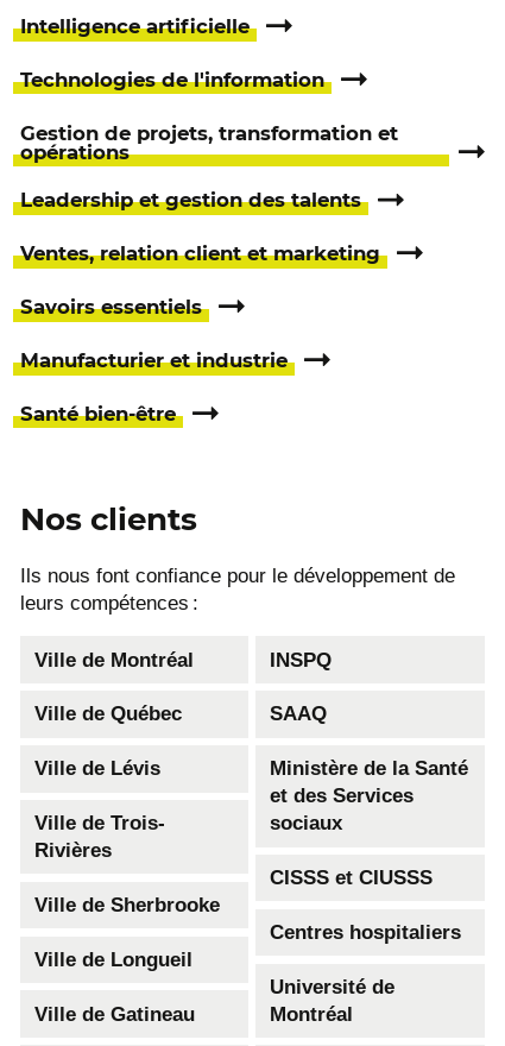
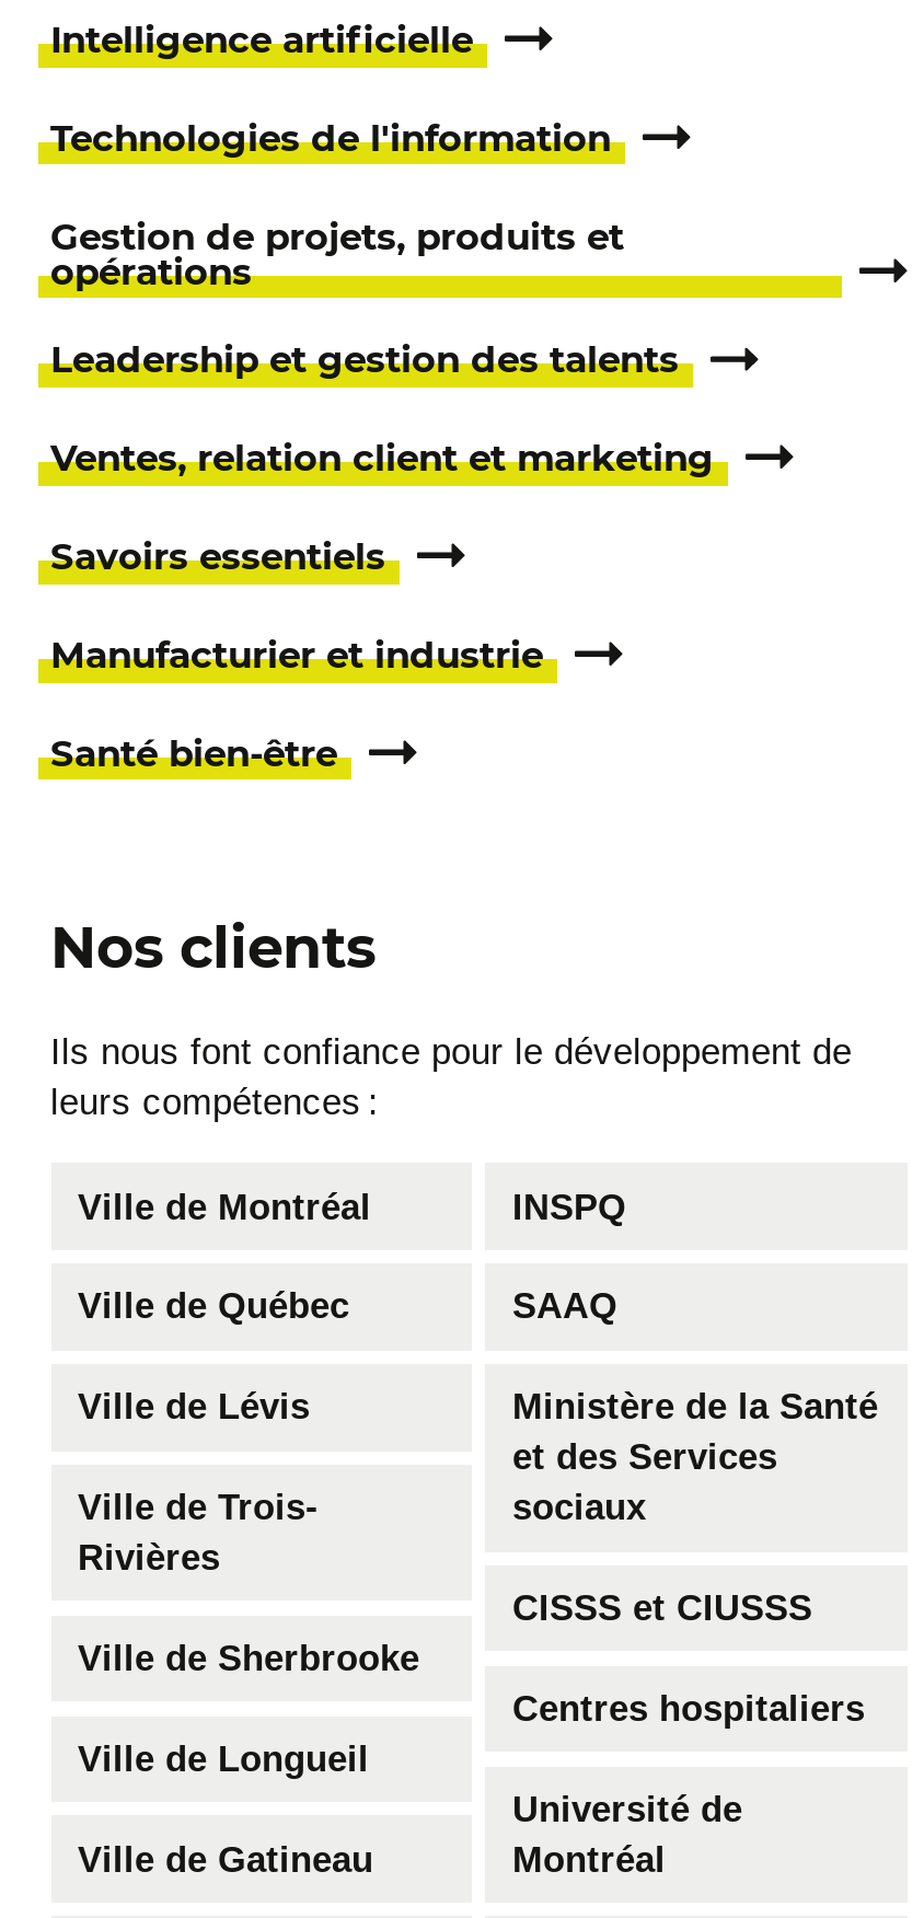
[20,121,397,144] Gestion de projets, transformation et -> [50,213,624,257] Gestion de projets, produits et

